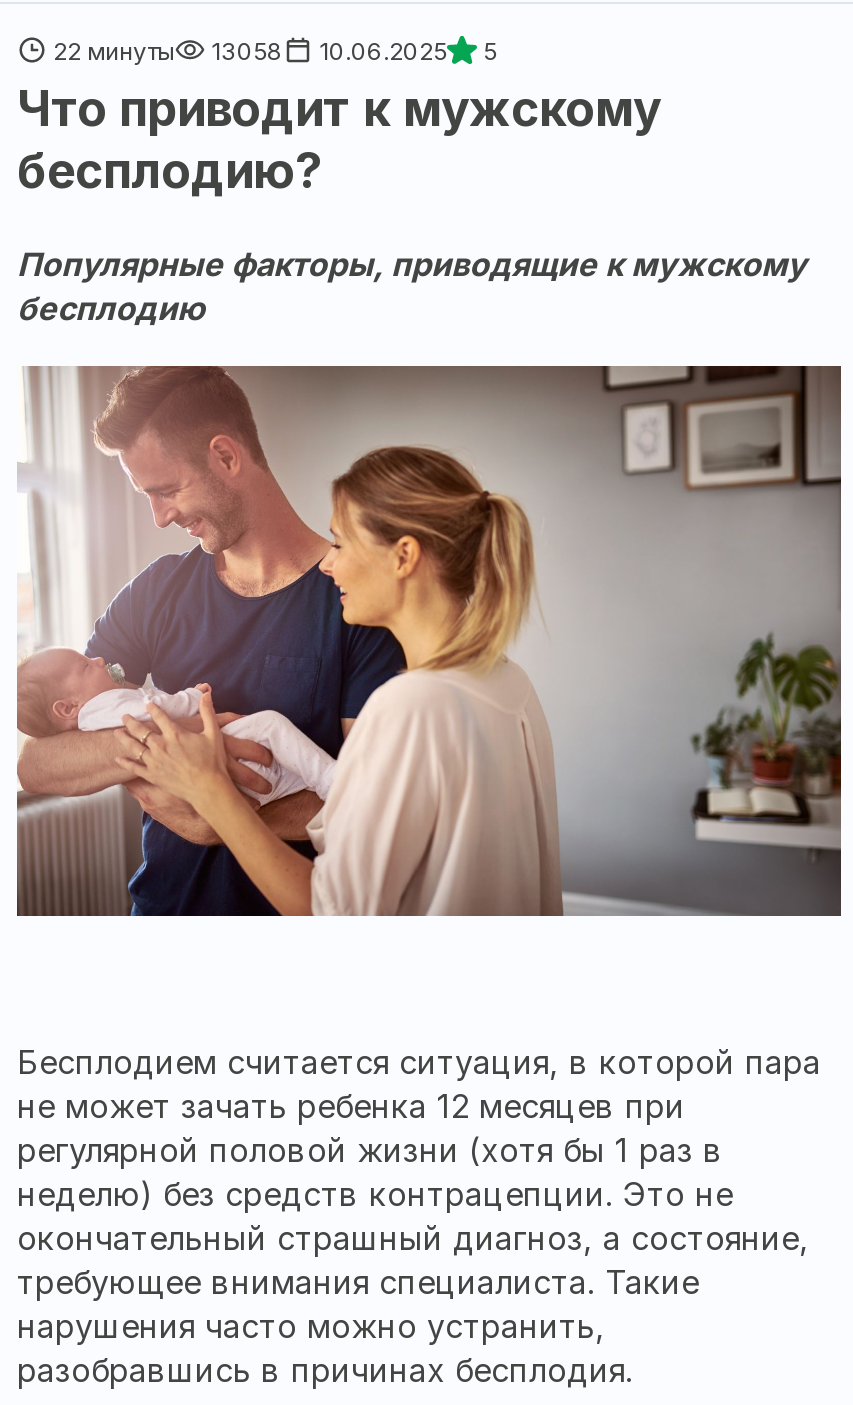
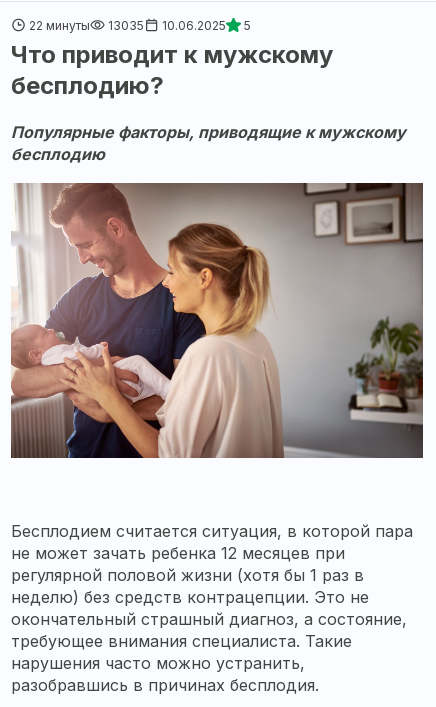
[53,36,497,66] 22 минуты 13058 10.06.2025 5 -> [29,18,251,33] 22 минуты 13035 10.06.2025 5

